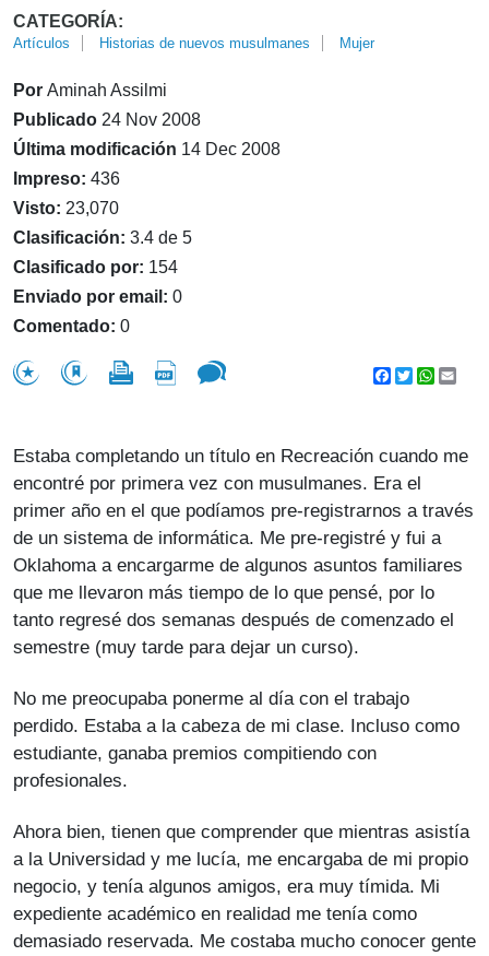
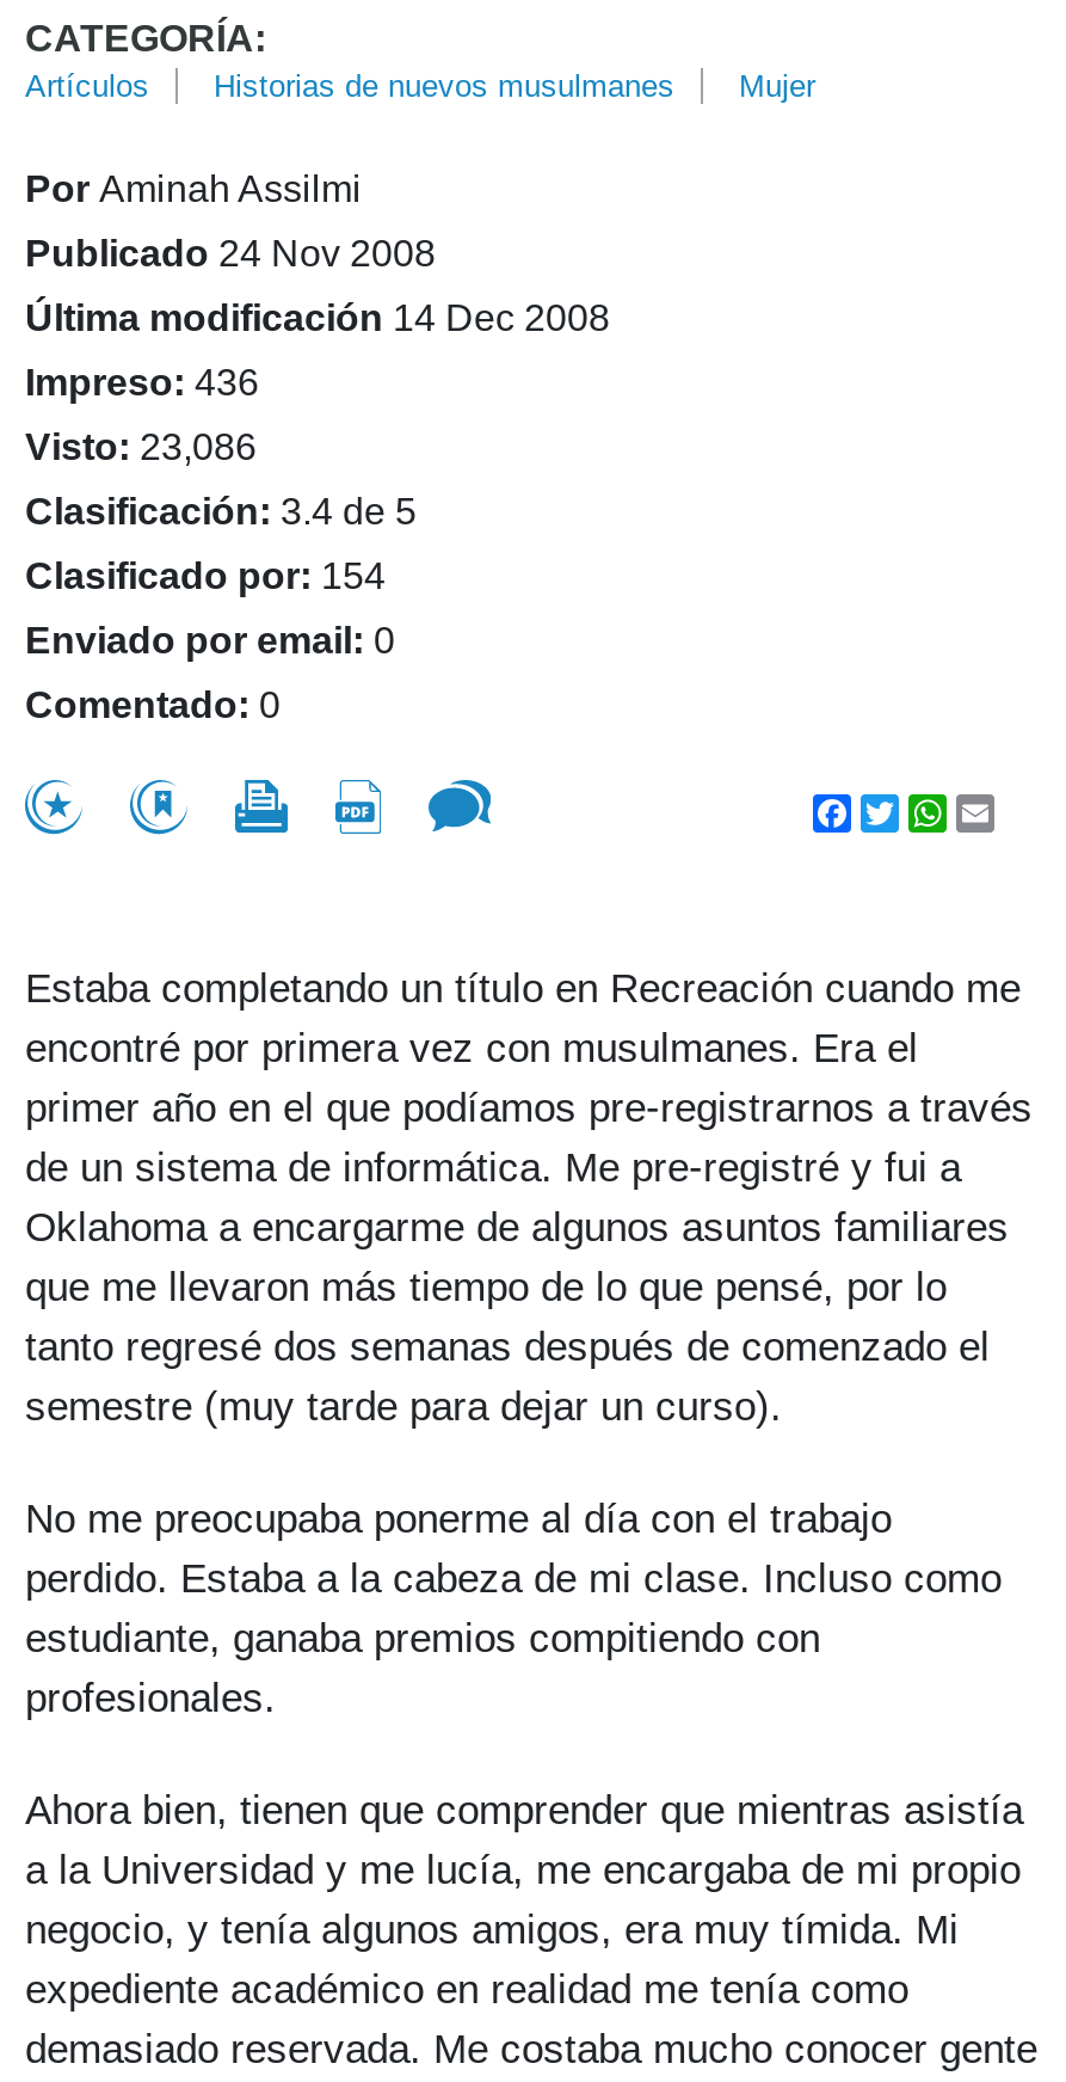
[13,199,119,217] Visto: 23,070 -> [25,426,257,467] Visto: 23,086

